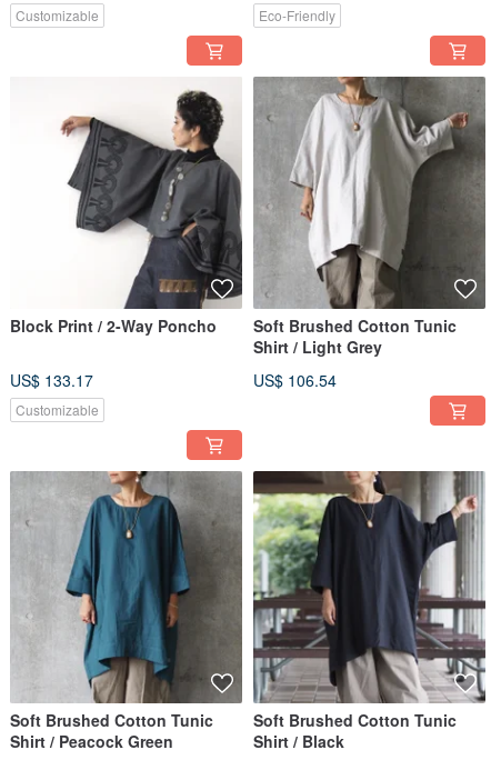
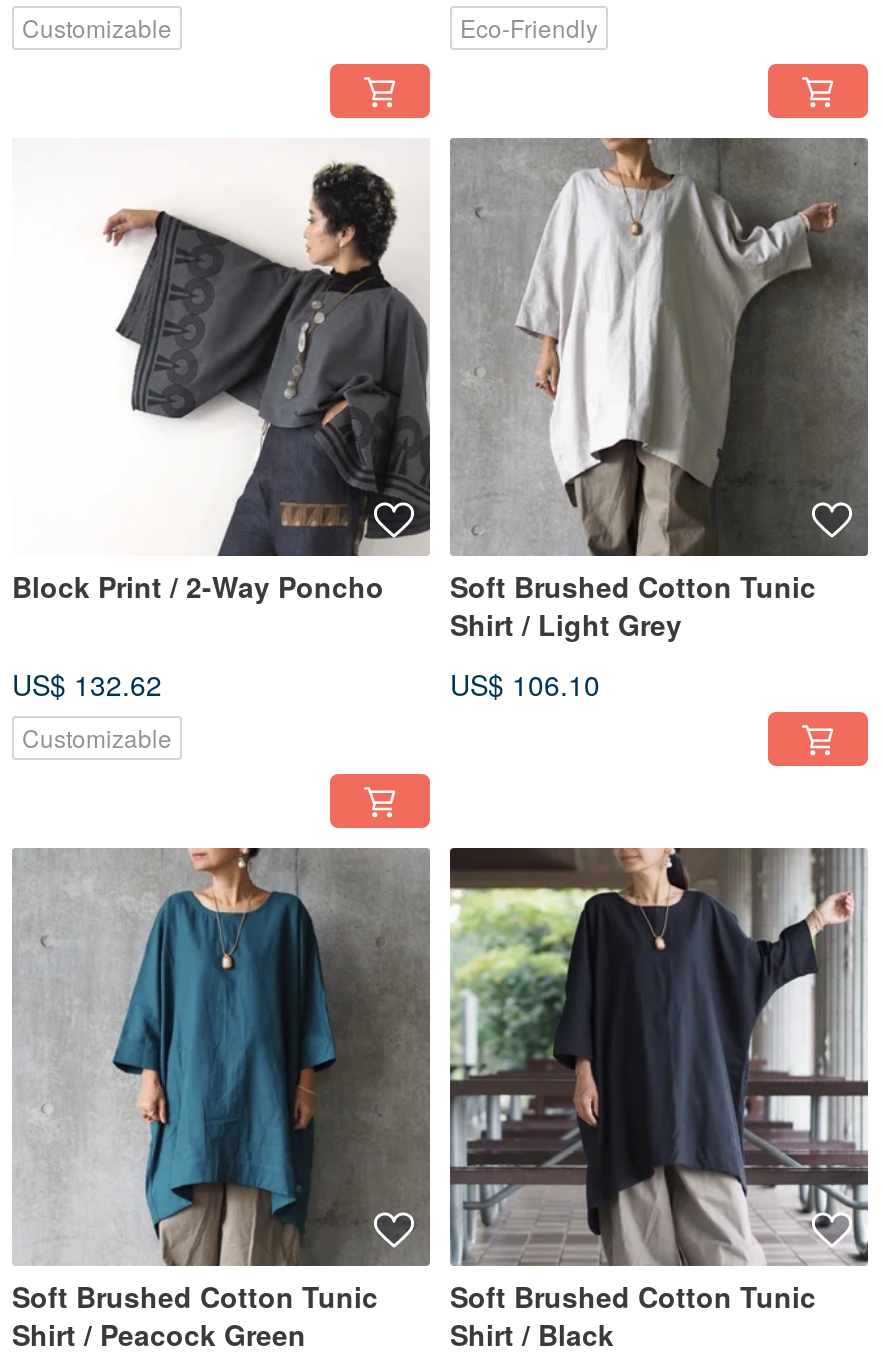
[10,369,93,392] US$ 133.17 -> [12,665,162,705] US$ 132.62
[253,369,337,392] US$ 106.54 -> [450,665,600,705] US$ 106.10

